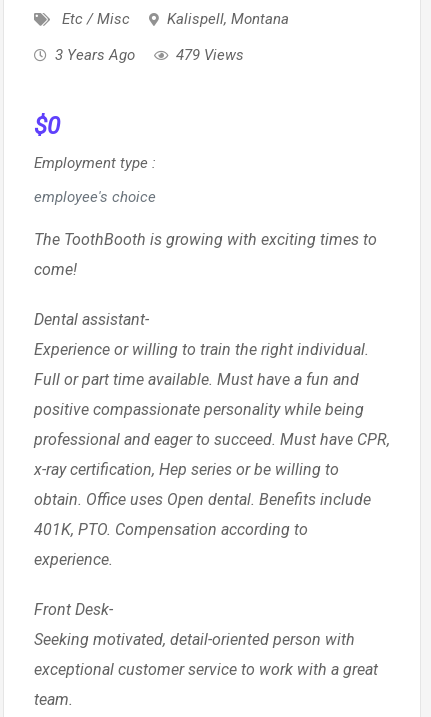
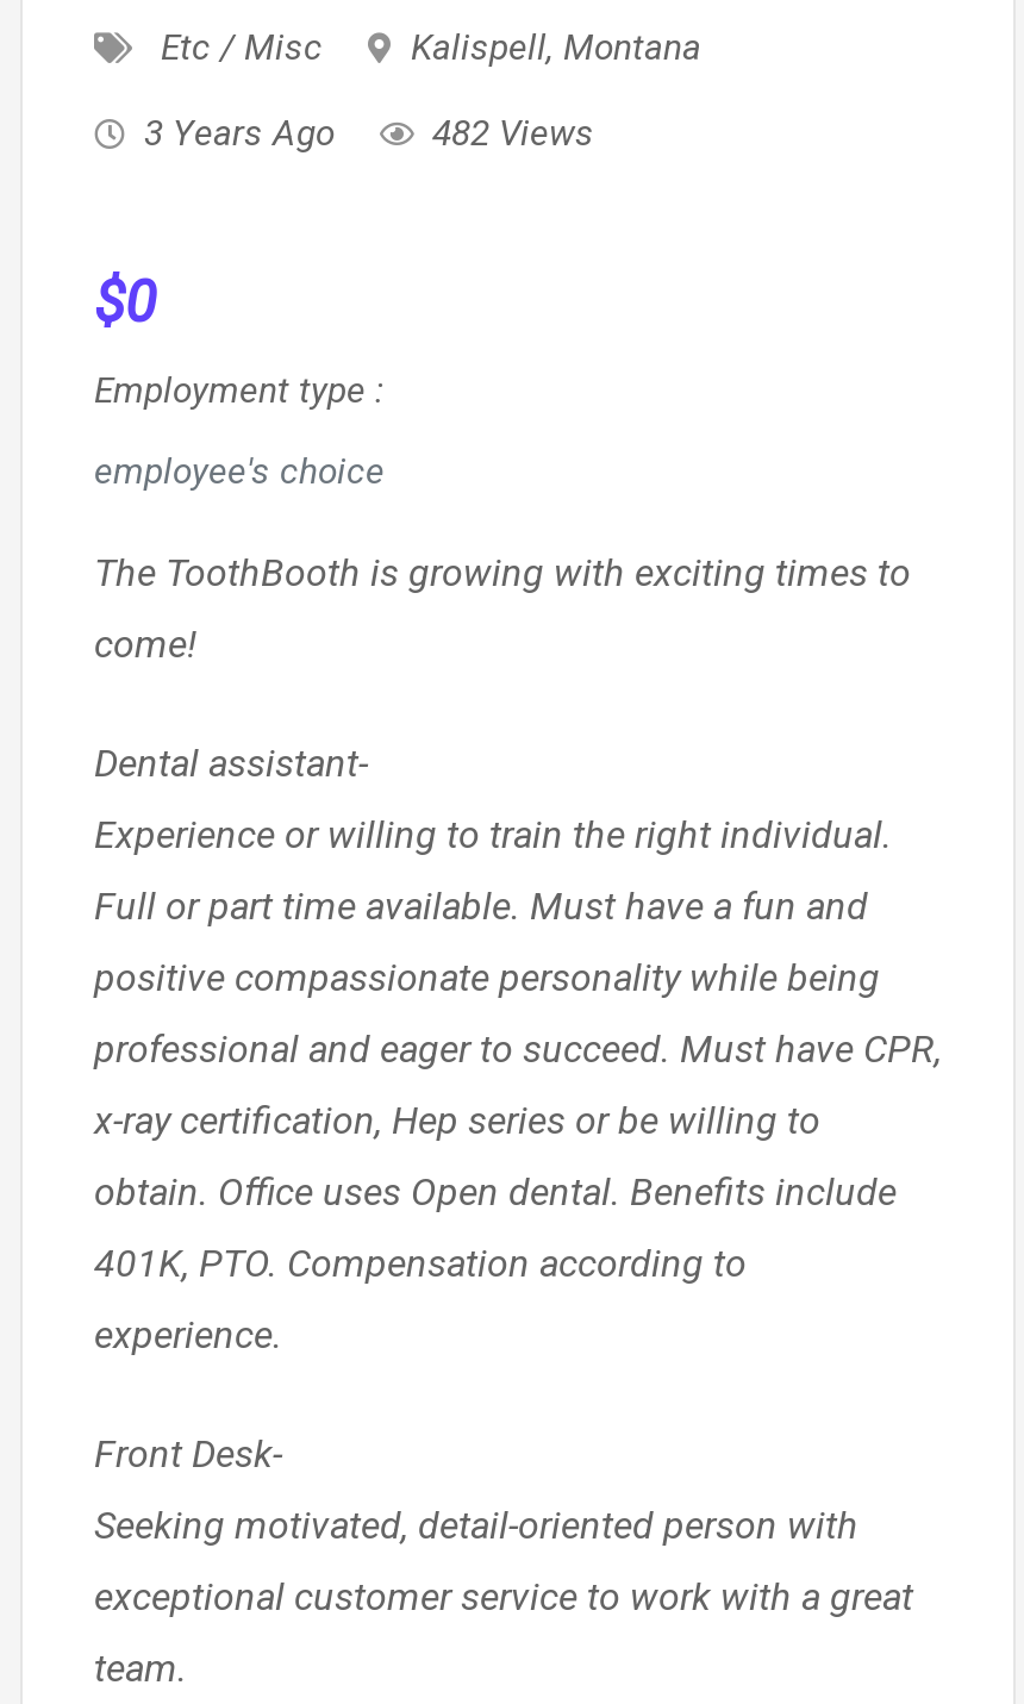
[176,46,244,64] 479 Views -> [432,111,594,154] 482 Views

